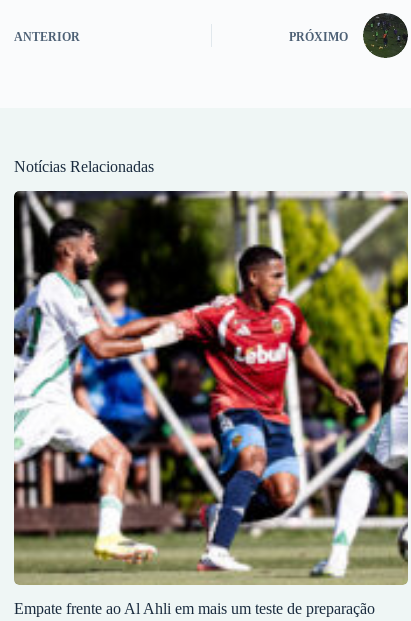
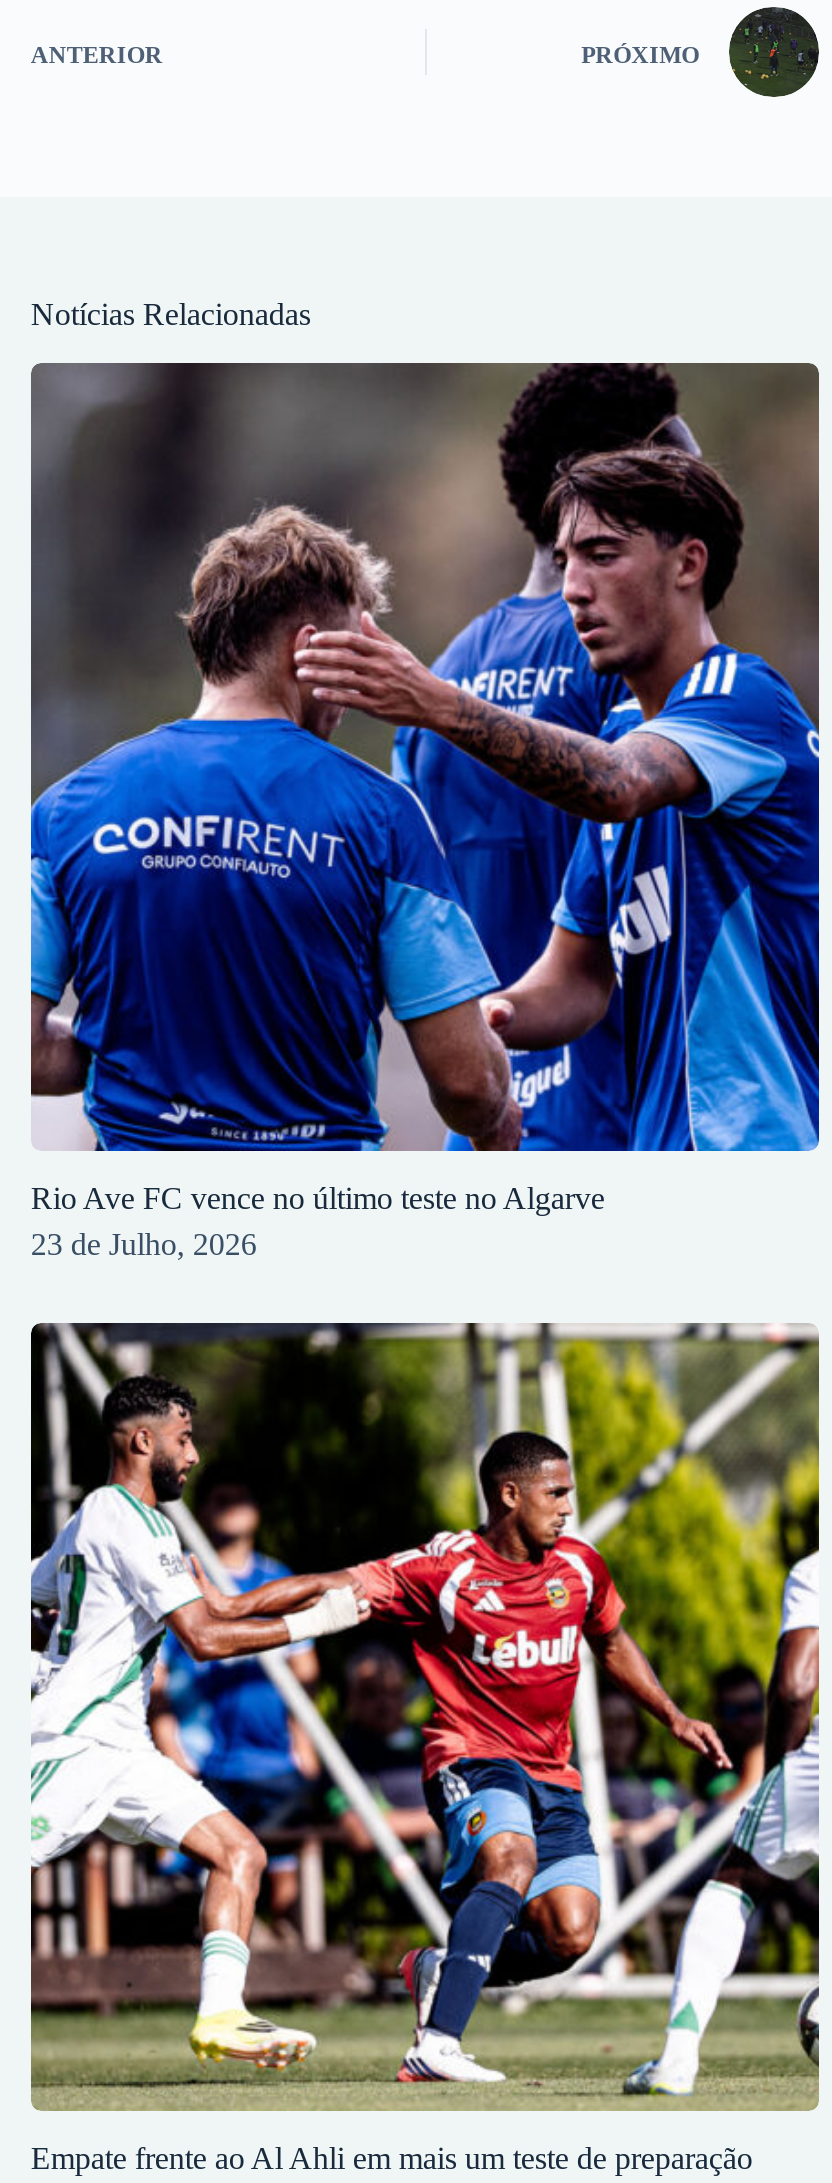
none -> [29,361,821,1261] [image] | Rio Ave FC vence no último teste no Algarve | 23 de Julho, 2026

